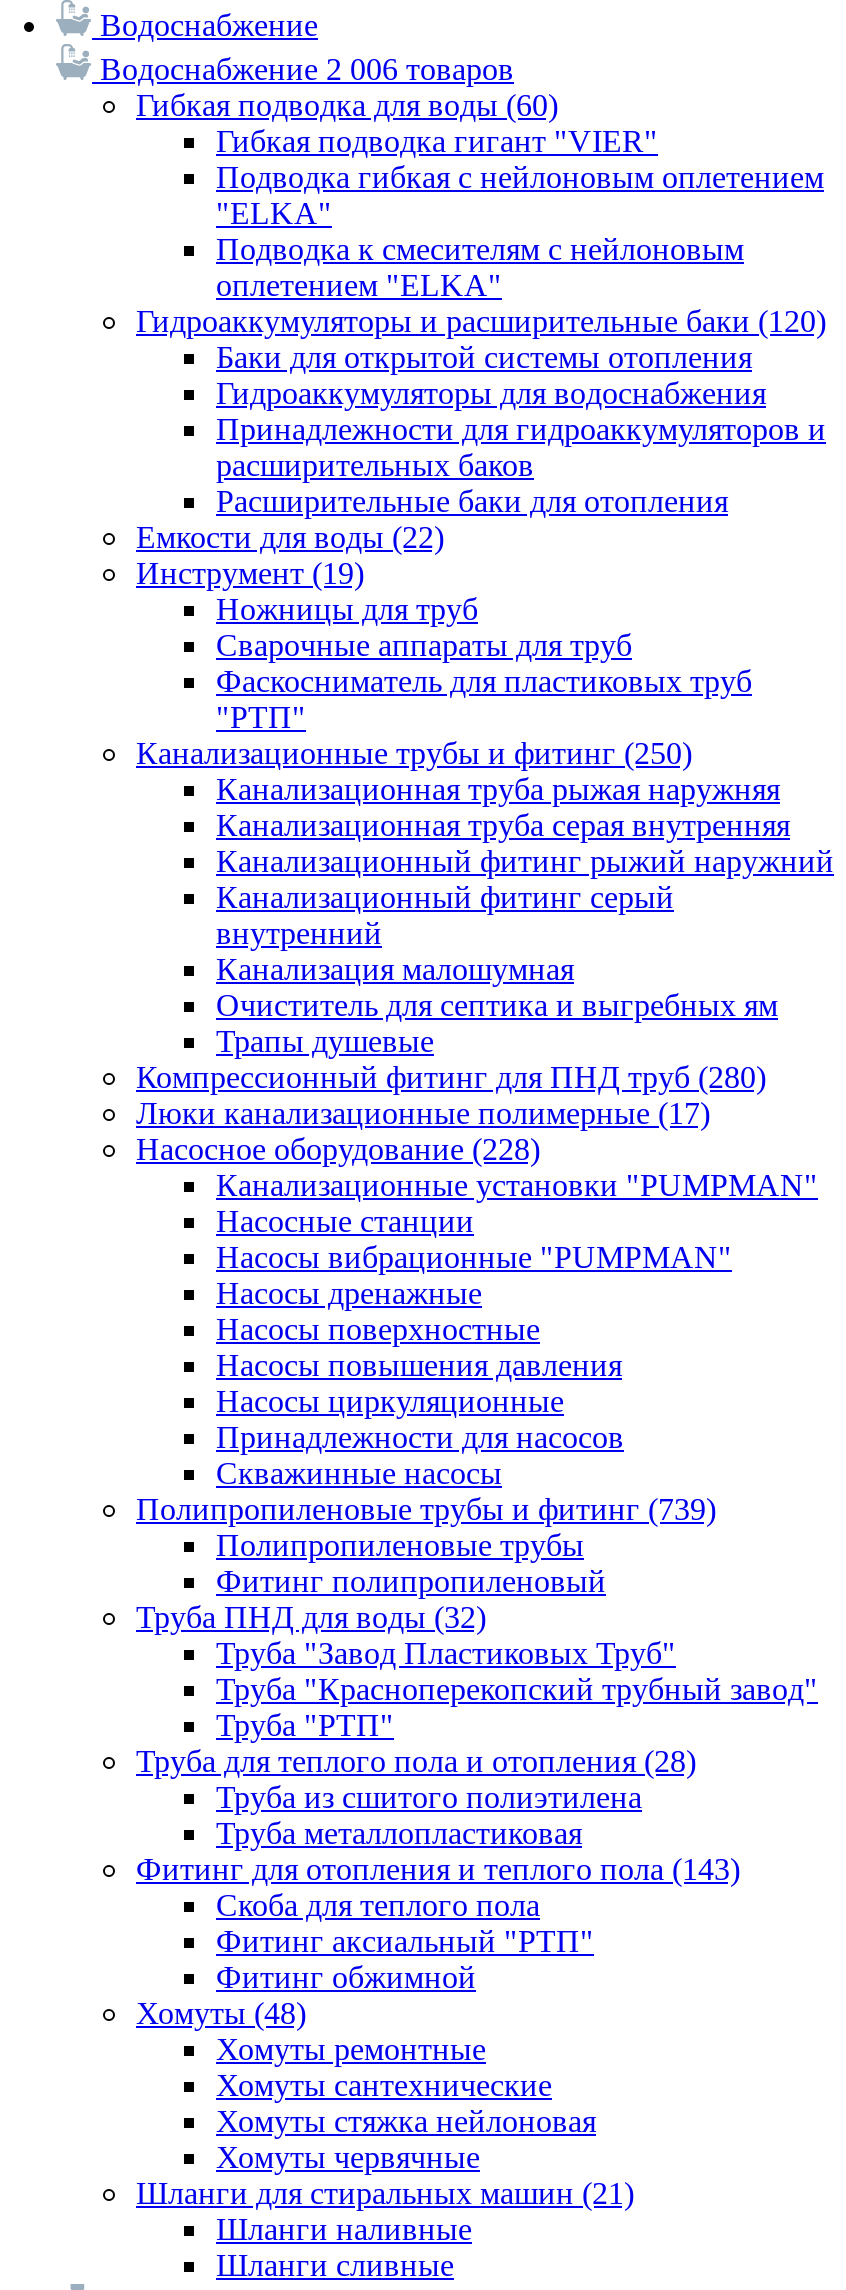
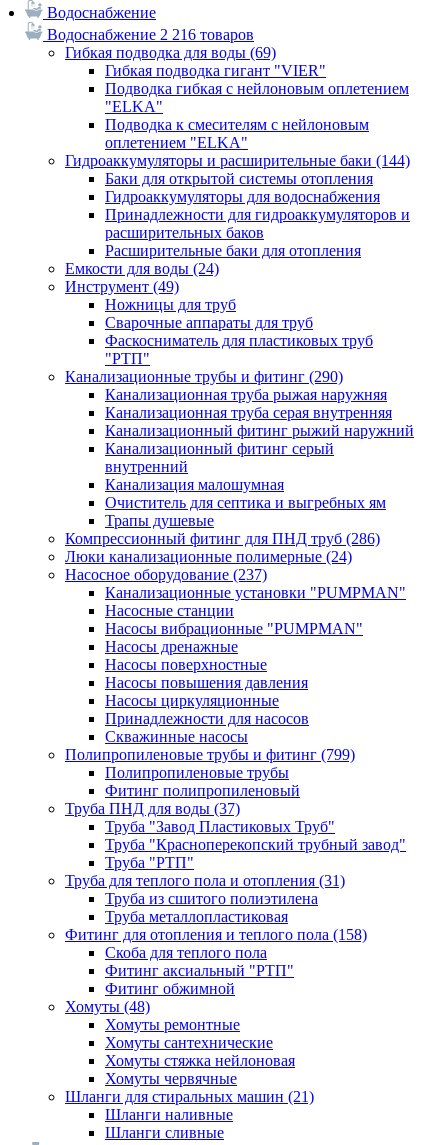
[92,52,514,86] Водоснабжение 2 006 товаров -> [43,26,254,43] Водоснабжение 2 216 товаров
[136,88,558,122] Гибкая подводка для воды (60) -> [65,44,276,61] Гибкая подводка для воды (69)
[136,304,826,338] Гидроаккумуляторы и расширительные баки (120) -> [65,152,410,169] Гидроаккумуляторы и расширительные баки (144)
[136,520,444,554] Емкости для воды (22) -> [65,260,219,277] Емкости для воды (24)
[136,556,364,590] Инструмент (19) -> [65,278,179,295] Инструмент (49)
[136,736,692,770] Канализационные трубы и фитинг (250) -> [65,368,343,385] Канализационные трубы и фитинг (290)
[136,1060,766,1094] Компрессионный фитинг для ПНД труб (280) -> [65,530,380,547] Компрессионный фитинг для ПНД труб (286)
[136,1096,710,1130] Люки канализационные полимерные (17) -> [65,548,352,565] Люки канализационные полимерные (24)
[136,1132,540,1166] Насосное оборудование (228) -> [65,566,267,583] Насосное оборудование (237)
[136,1492,716,1526] Полипропиленовые трубы и фитинг (739) -> [65,746,355,763] Полипропиленовые трубы и фитинг (799)
[136,1600,486,1634] Труба ПНД для воды (32) -> [65,800,240,817] Труба ПНД для воды (37)
[136,1744,696,1778] Труба для теплого пола и отопления (28) -> [65,872,345,889] Труба для теплого пола и отопления (31)
[136,1852,740,1886] Фитинг для отопления и теплого пола (143) -> [65,926,367,943] Фитинг для отопления и теплого пола (158)

